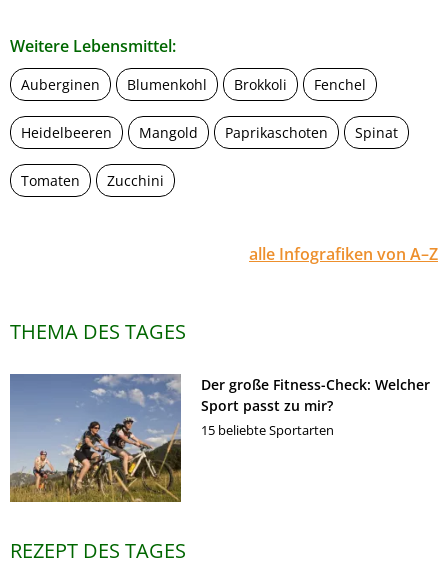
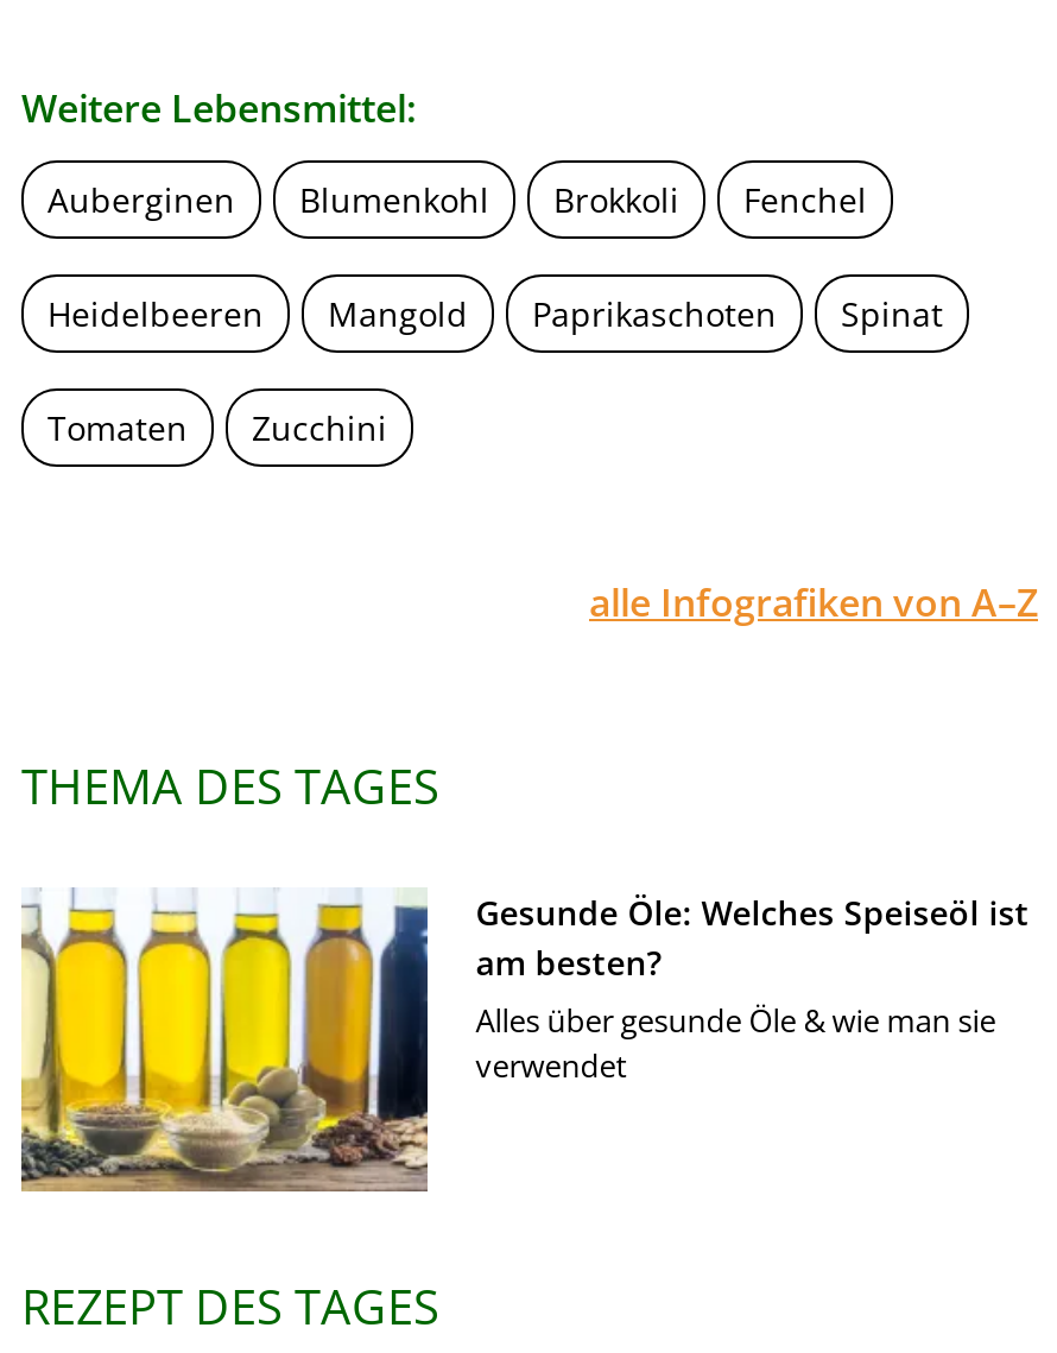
[9,373,430,503] [image] | Der große Fitness-Check: Welcher | Sport passt zu mir? | 15 beliebte Sportarten -> [19,887,1029,1191] [image] | Gesunde Öle: Welches Speiseöl ist | am besten? | Alles über gesunde Öle & wie man sie | verwendet

